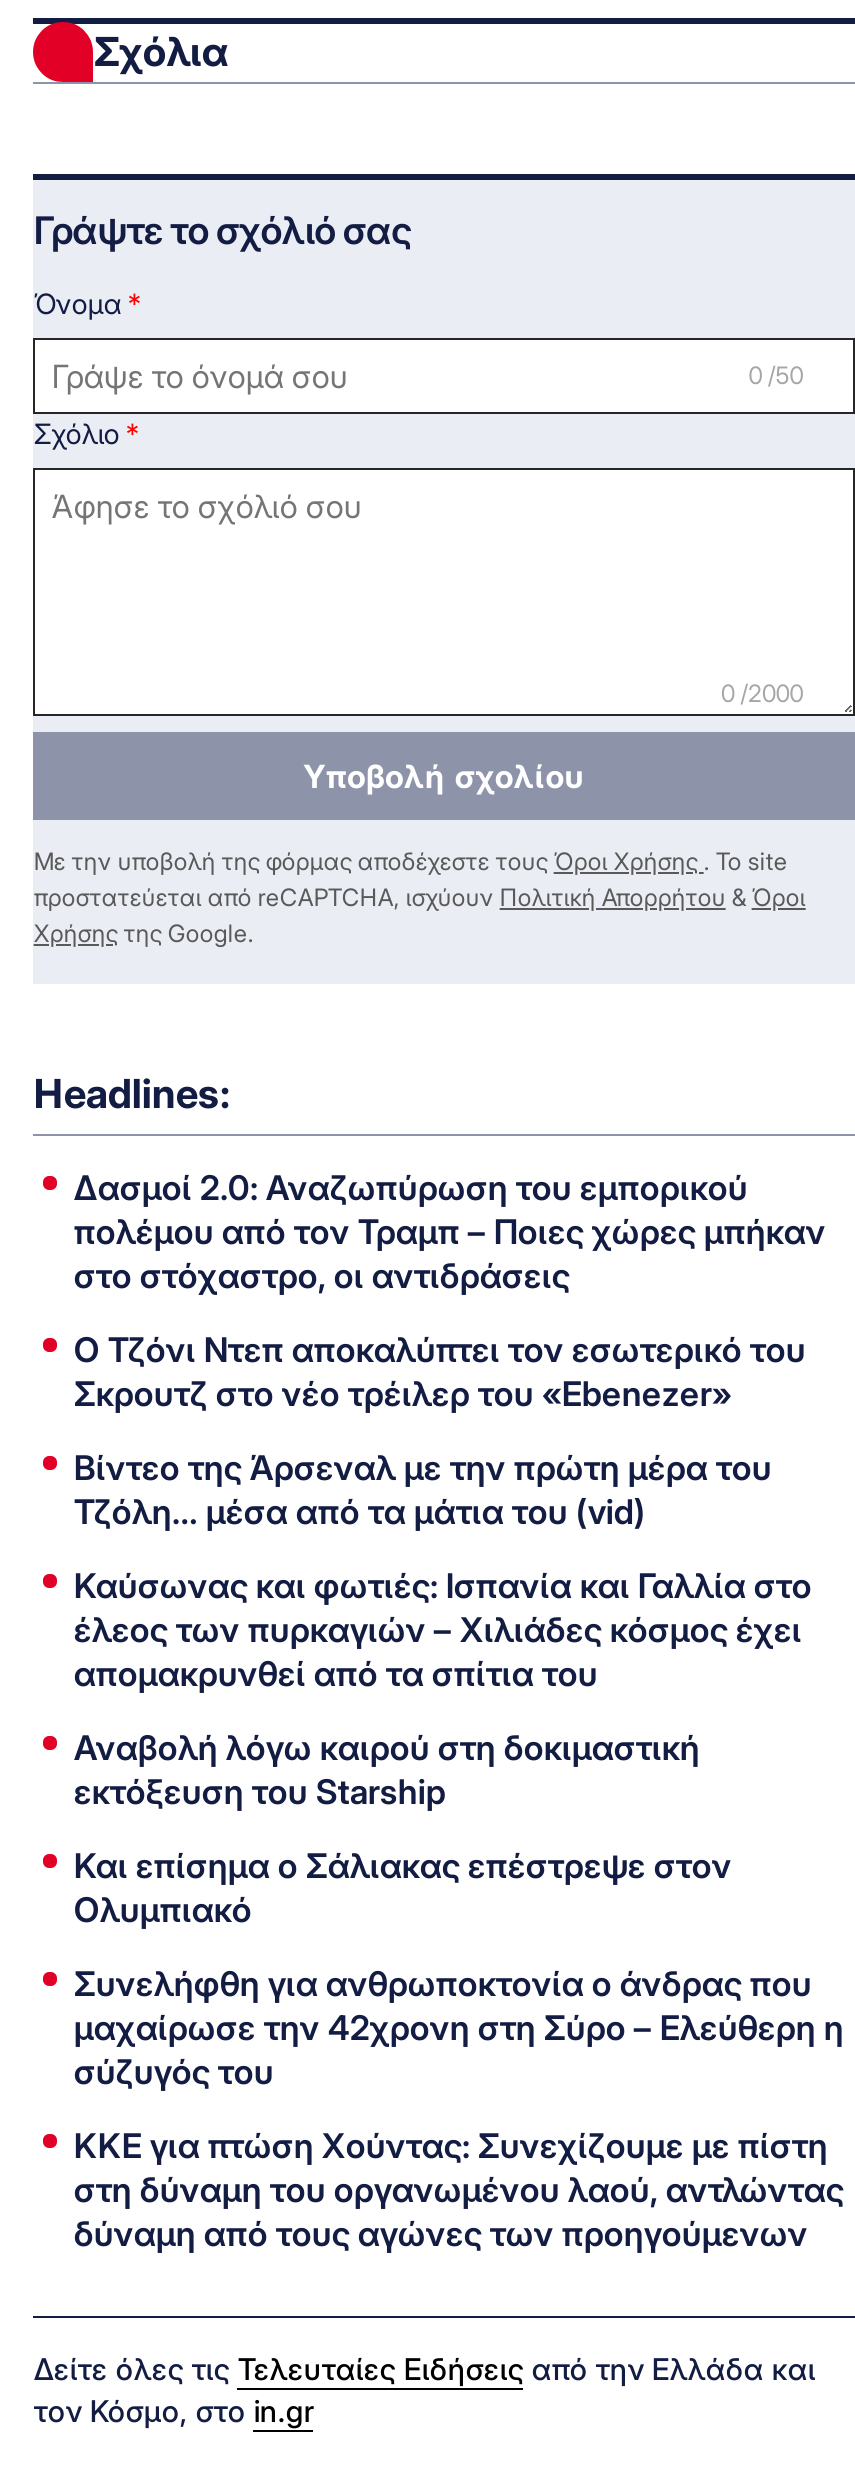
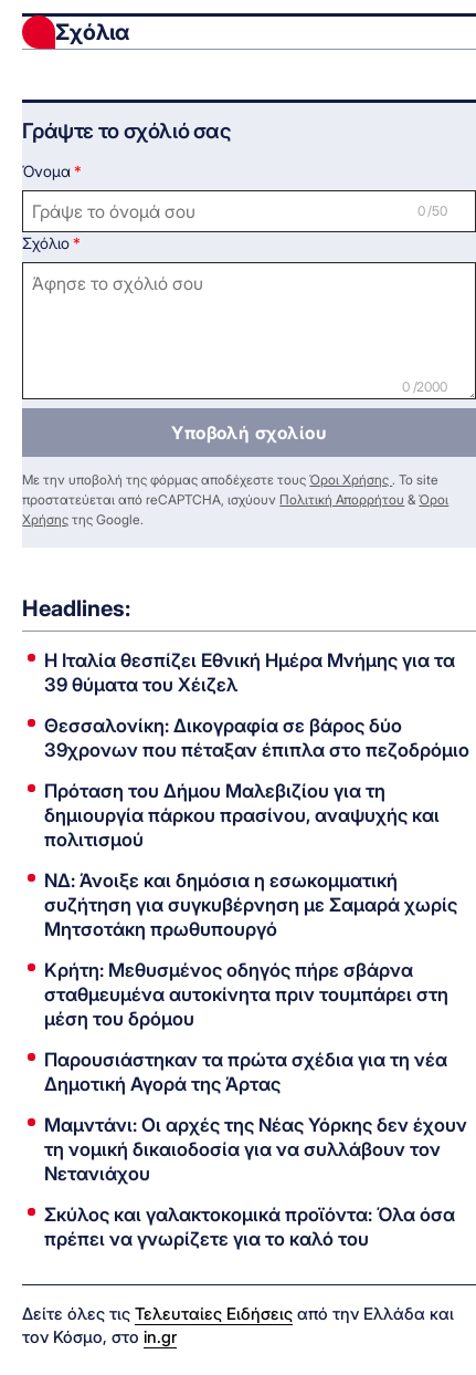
[74,1167,826,1295] Δασμοί 2.0: Αναζωπύρωση του εμπορικού | πολέμου από τον Τραμπ – Ποιες χώρες μπήκαν | στο στόχαστρο, οι αντιδράσεις -> [45,649,455,695] Η Ιταλία θεσπίζει Εθνική Ημέρα Μνήμης για τα | 39 θύματα του Χέιζελ
[74,1329,806,1413] Ο Τζόνι Ντεπ αποκαλύπτει τον εσωτερικό του | Σκρουτζ στο νέο τρέιλερ του «Ebenezer» -> [45,714,470,761] Θεσσαλονίκη: Δικογραφία σε βάρος δύο | 39χρονων που πέταξαν έπιπλα στο πεζοδρόμιο
[74,1447,772,1531] Βίντεο της Άρσεναλ με την πρώτη μέρα του | Τζόλη… μέσα από τα μάτια του (vid) -> [45,780,440,850] Πρόταση του Δήμου Μαλεβιζίου για τη | δημιουργία πάρκου πρασίνου, αναψυχής και | πολιτισμού
[74,1565,812,1693] Καύσωνας και φωτιές: Ισπανία και Γαλλία στο | έλεος των πυρκαγιών – Χιλιάδες κόσμος έχει | απομακρυνθεί από τα σπίτια του -> [45,869,458,940] ΝΔ: Άνοιξε και δημόσια η εσωκομματική | συζήτηση για συγκυβέρνηση με Σαμαρά χωρίς | Μητσοτάκη πρωθυπουργό
[74,1727,700,1811] Αναβολή λόγω καιρού στη δοκιμαστική | εκτόξευση του Starship -> [45,959,449,1030] Κρήτη: Μεθυσμένος οδηγός πήρε σβάρνα | σταθμευμένα αυτοκίνητα πριν τουμπάρει στη | μέση του δρόμου
[74,1845,732,1929] Και επίσημα ο Σάλιακας επέστρεψε στον | Ολυμπιακό -> [45,1048,448,1095] Παρουσιάστηκαν τα πρώτα σχέδια για τη νέα | Δημοτική Αγορά της Άρτας
[74,1963,844,2091] Συνελήφθη για ανθρωποκτονία ο άνδρας που | μαχαίρωσε την 42χρονη στη Σύρο – Ελεύθερη η | σύζυγός του -> [45,1114,467,1184] Μαμντάνι: Οι αρχές της Νέας Υόρκης δεν έχουν | τη νομική δικαιοδοσία για να συλλάβουν τον | Νετανιάχου
[74,2125,844,2253] ΚΚΕ για πτώση Χούντας: Συνεχίζουμε με πίστη | στη δύναμη του οργανωμένου λαού, αντλώντας | δύναμη από τους αγώνες των προηγούμενων -> [45,1203,455,1250] Σκύλος και γαλακτοκομικά προϊόντα: Όλα όσα | πρέπει να γνωρίζετε για το καλό του

